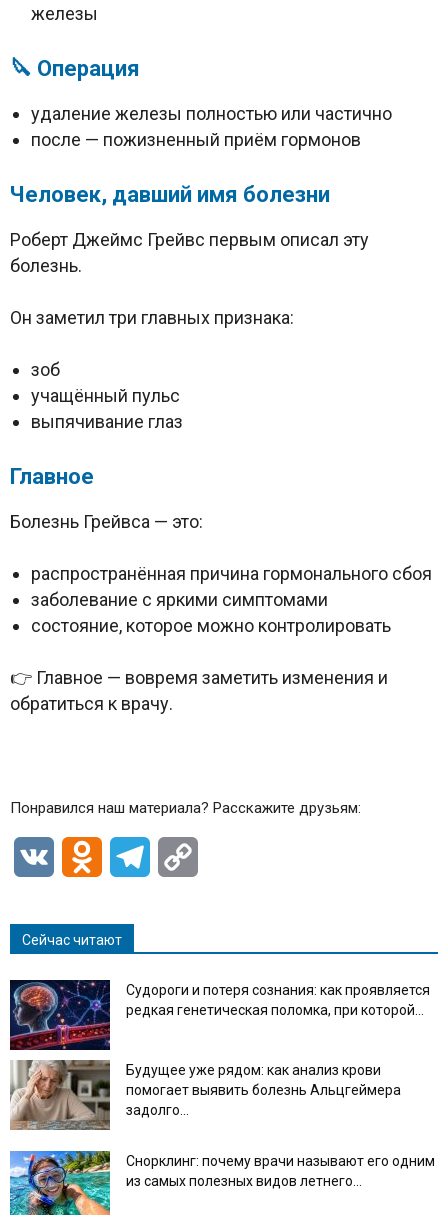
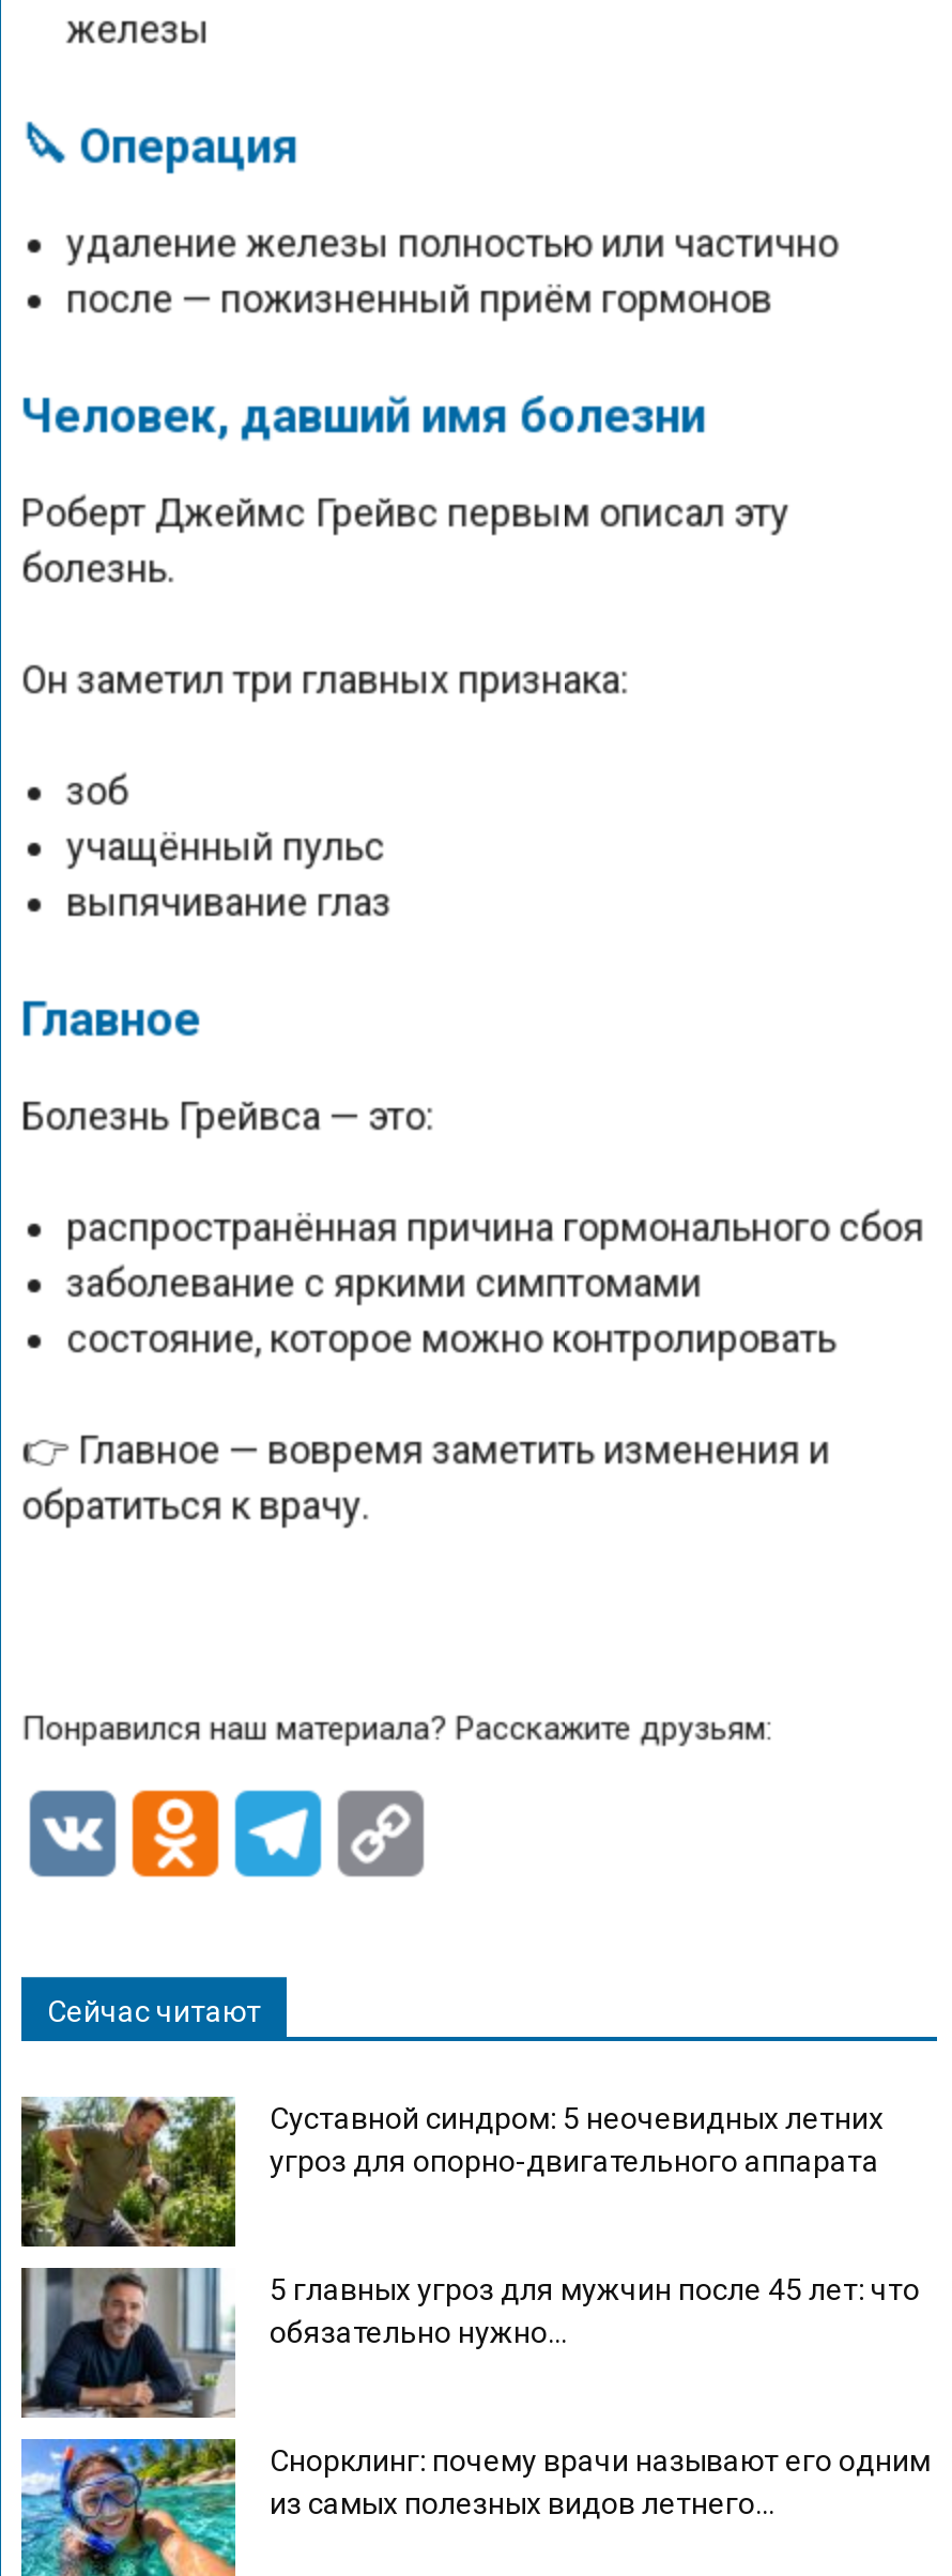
[10,979,430,1051] [image] | Судороги и потеря сознания: как проявляется | редкая генетическая поломка, при которой... -> [19,2095,884,2249] [image] | Суставной синдром: 5 неочевидных летних | угроз для опорно-двигательного аппарата
[10,1059,401,1130] [image] | Будущее уже рядом: как анализ крови | помогает выявить болезнь Альцгеймера | задолго... -> [19,2268,920,2418] [image] | 5 главных угроз для мужчин после 45 лет: что | обязательно нужно...

